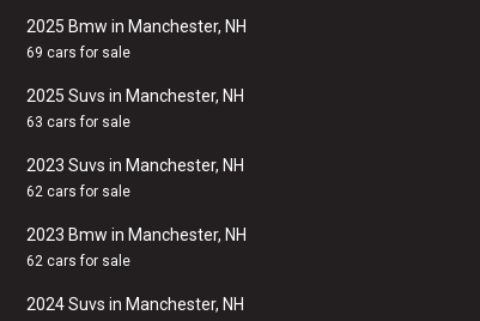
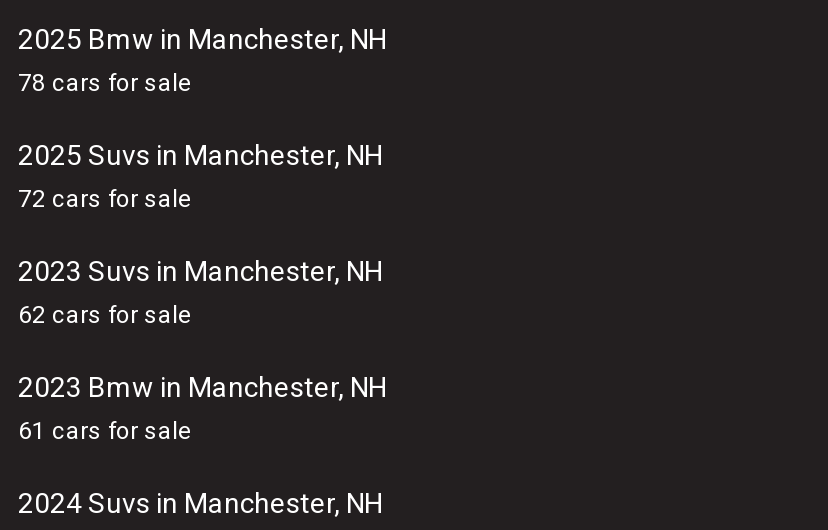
[26,44,130,61] 69 cars for sale -> [18,69,192,97] 78 cars for sale
[26,114,130,131] 63 cars for sale -> [18,185,192,213] 72 cars for sale
[26,253,130,269] 62 cars for sale -> [18,417,192,445] 61 cars for sale

